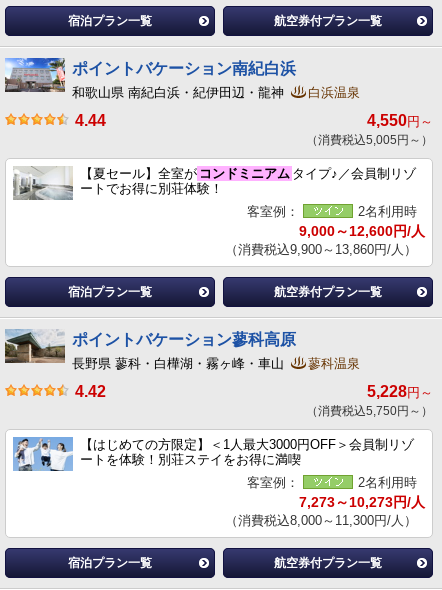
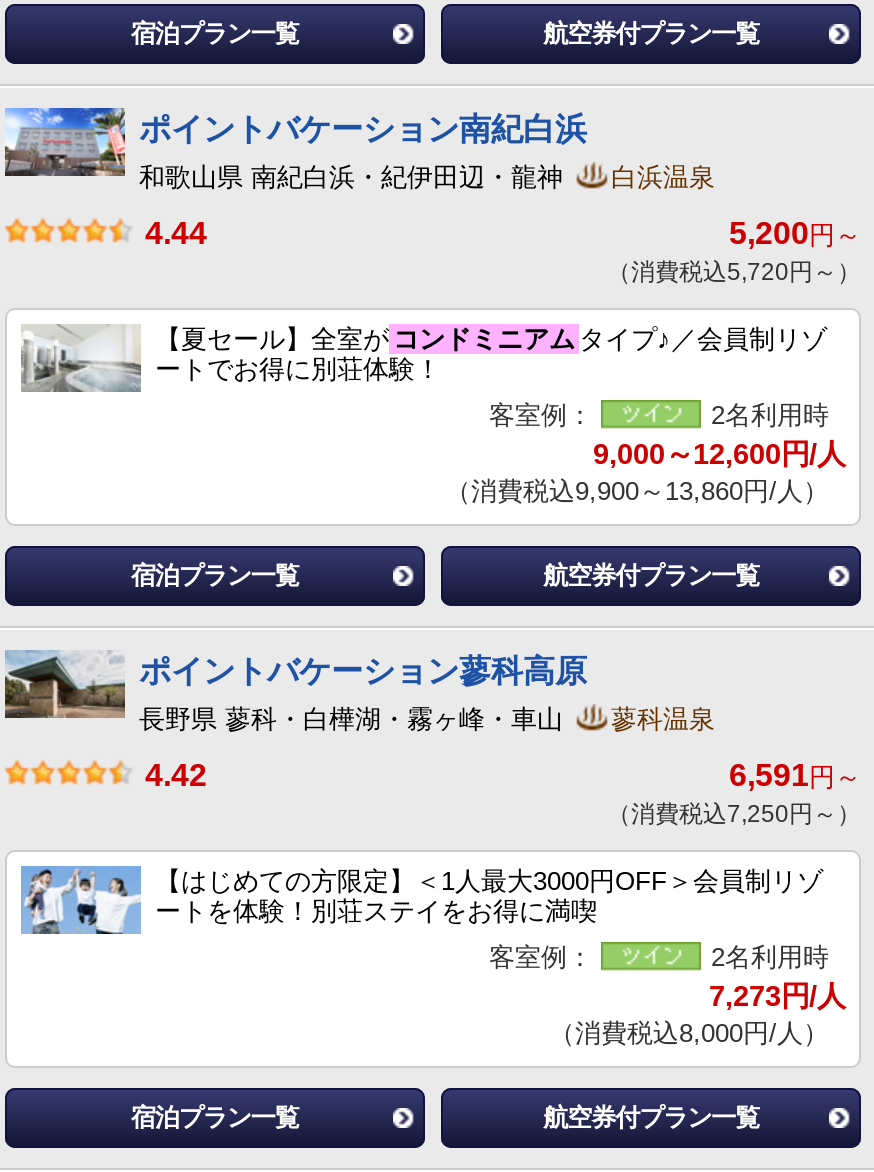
[367,112,433,129] 4,550円～ -> [729,217,861,251] 5,200円～
[306,133,433,147] （消費税込5,005円～） -> [607,259,861,287] （消費税込5,720円～）
[367,383,433,400] 5,228円～ -> [729,759,861,793] 6,591円～
[306,404,433,418] （消費税込5,750円～） -> [607,801,861,829] （消費税込7,250円～）
[225,494,425,528] 7,273～10,273円/人 | （消費税込8,000～11,300円/人） -> [549,981,845,1049] 7,273円/人 | （消費税込8,000円/人）

